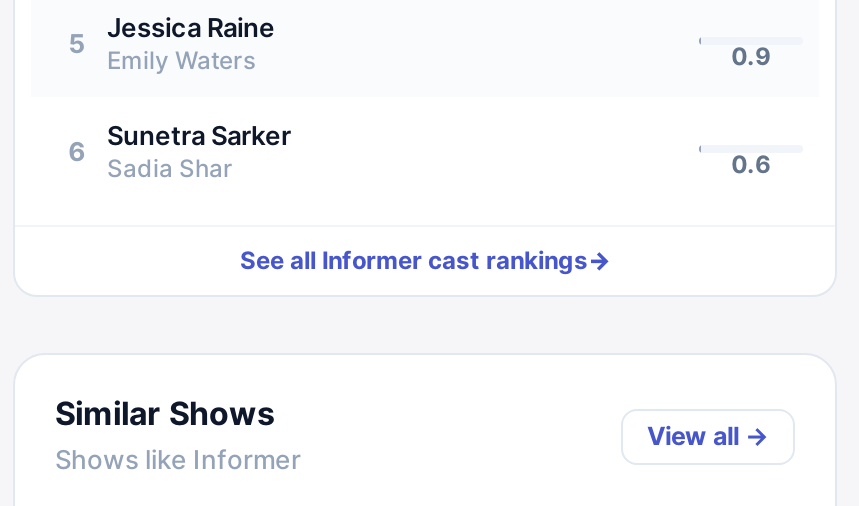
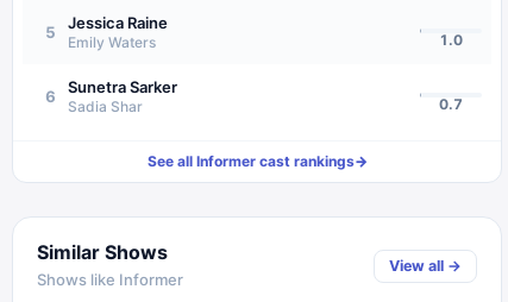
[731,41,771,71] 0.9 -> [439,31,463,49] 1.0
[731,149,771,179] 0.6 -> [439,95,463,113] 0.7

